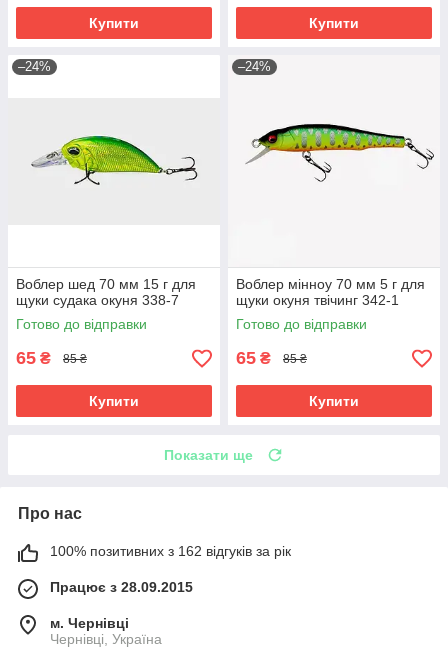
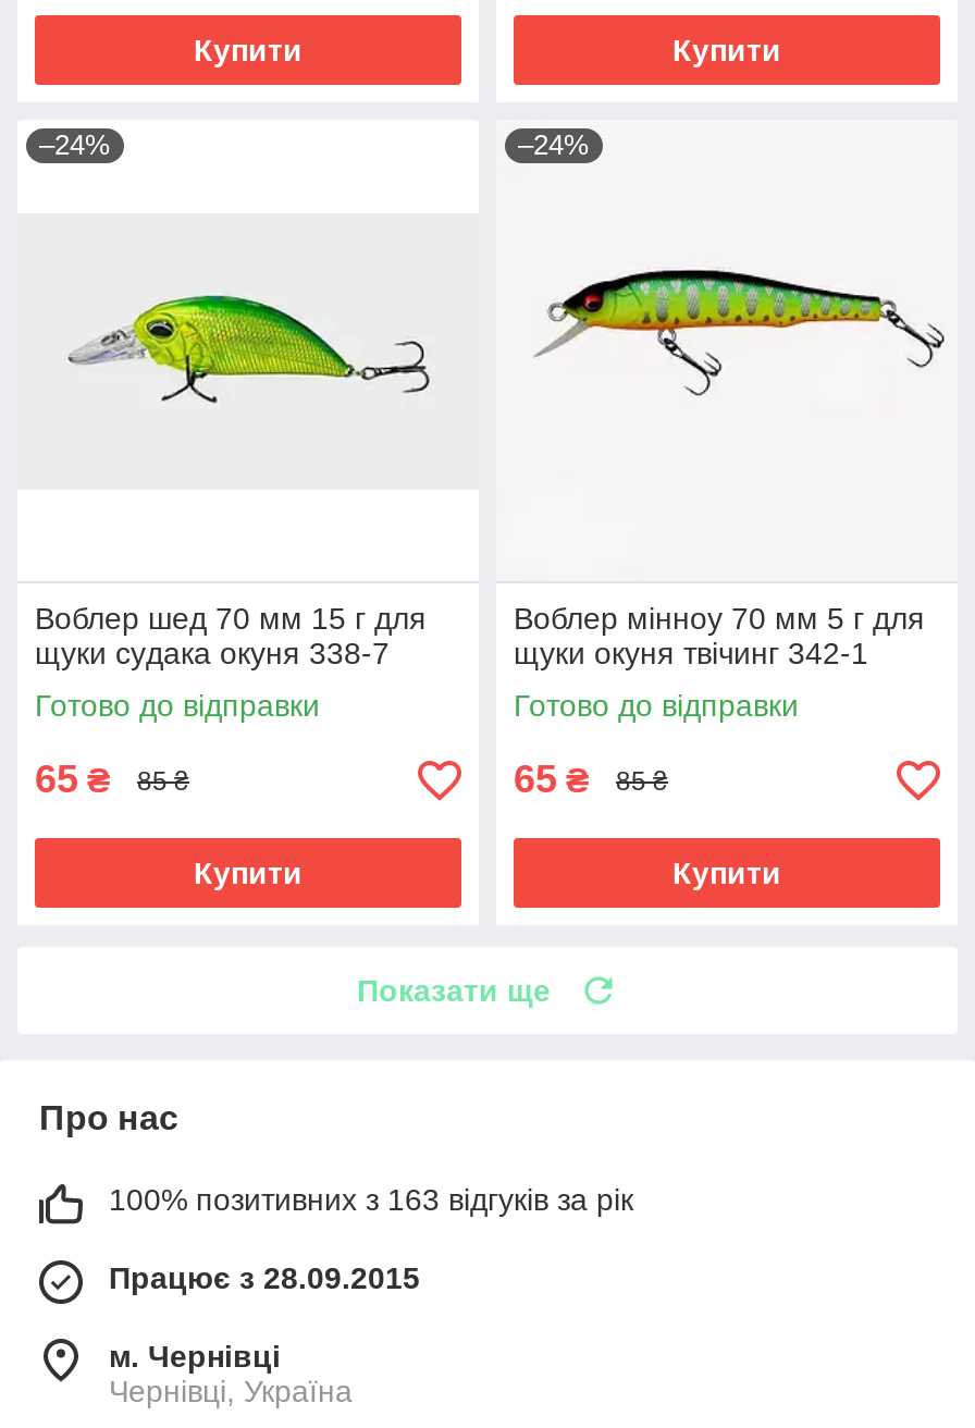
[50,543,291,559] 100% позитивних з 162 відгуків за рік -> [109,1183,633,1218] 100% позитивних з 163 відгуків за рік

